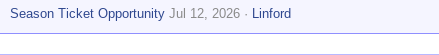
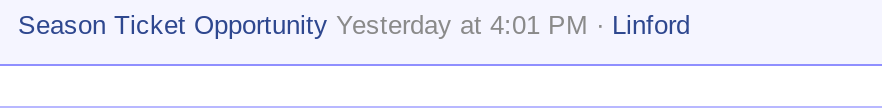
[10,6,240,21] Season Ticket Opportunity Jul 12, 2026 -> [18,10,588,40] Season Ticket Opportunity Yesterday at 4:01 PM

